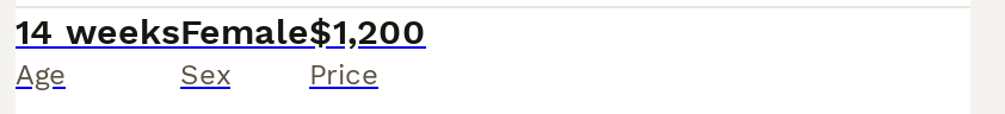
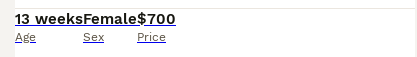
[16,11,180,53] 14 weeks -> [15,10,83,28] 13 weeks
[309,11,426,53] $1,200 -> [137,10,176,28] $700

